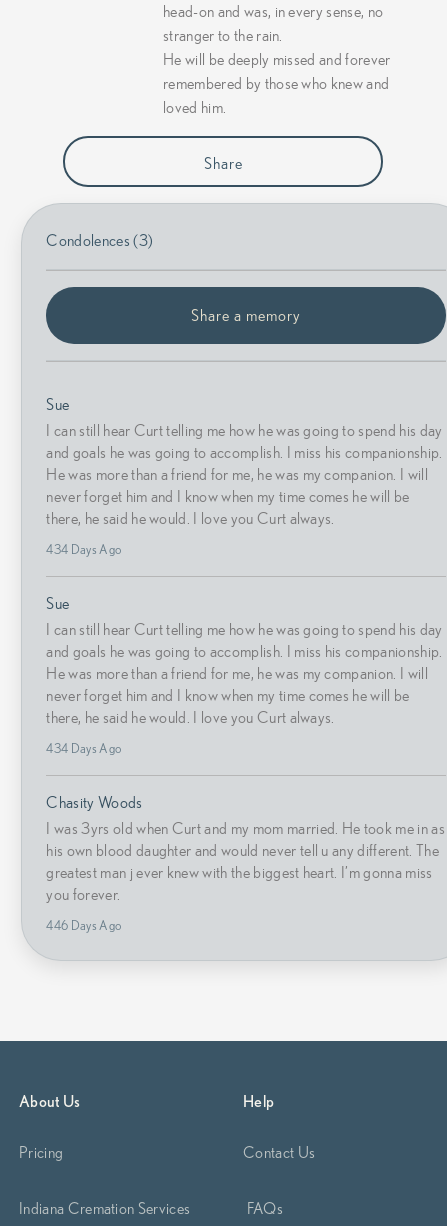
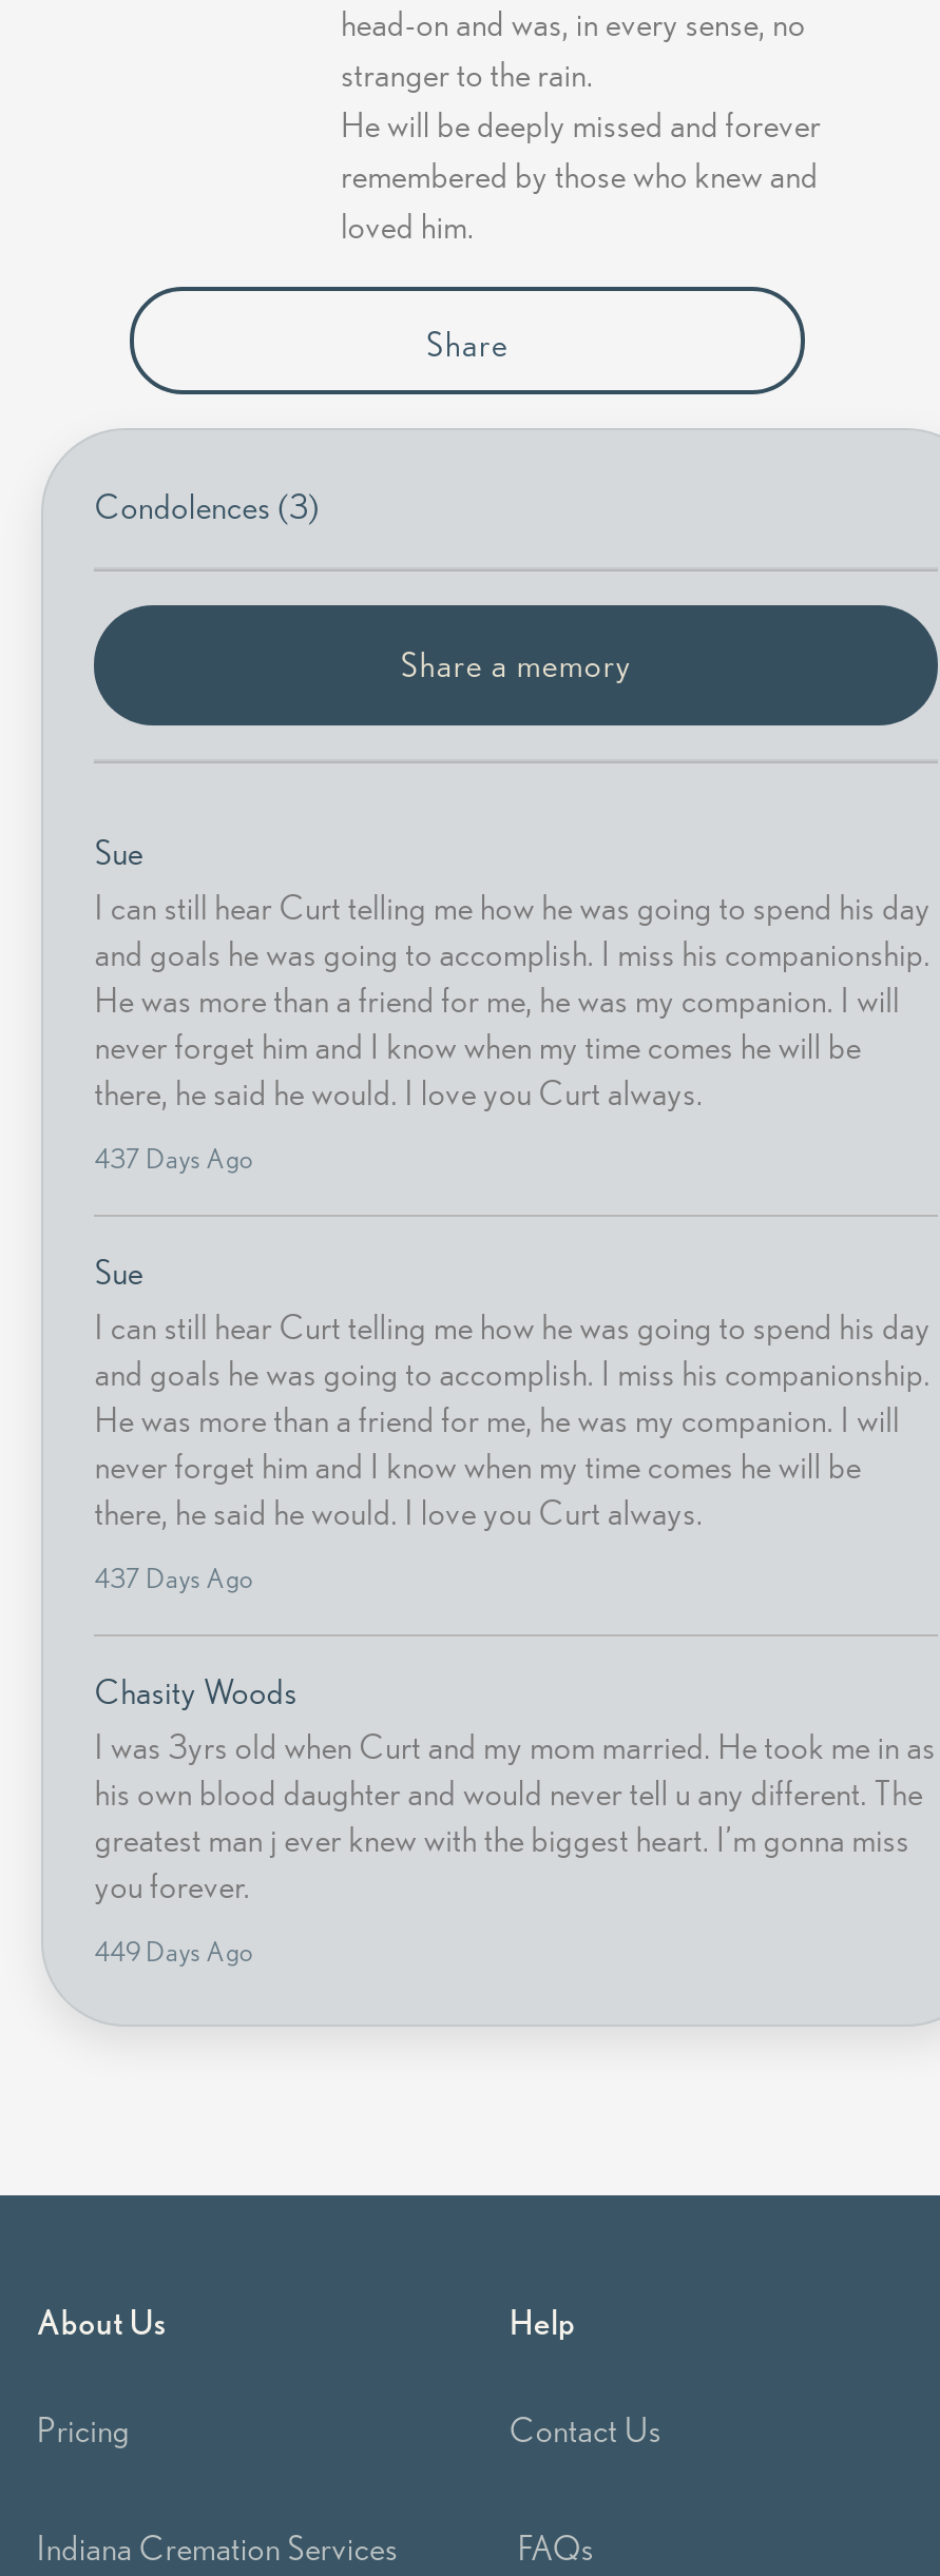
[46,542,121,556] 434 Days Ago -> [95,1143,253,1173] 437 Days Ago
[46,741,121,755] 434 Days Ago -> [95,1563,253,1593] 437 Days Ago
[46,918,121,932] 446 Days Ago -> [95,1936,253,1966] 449 Days Ago

